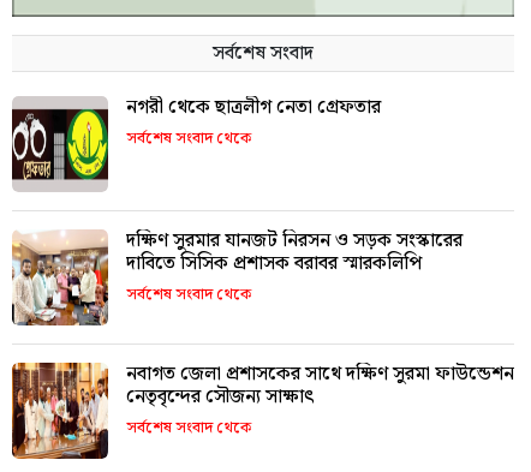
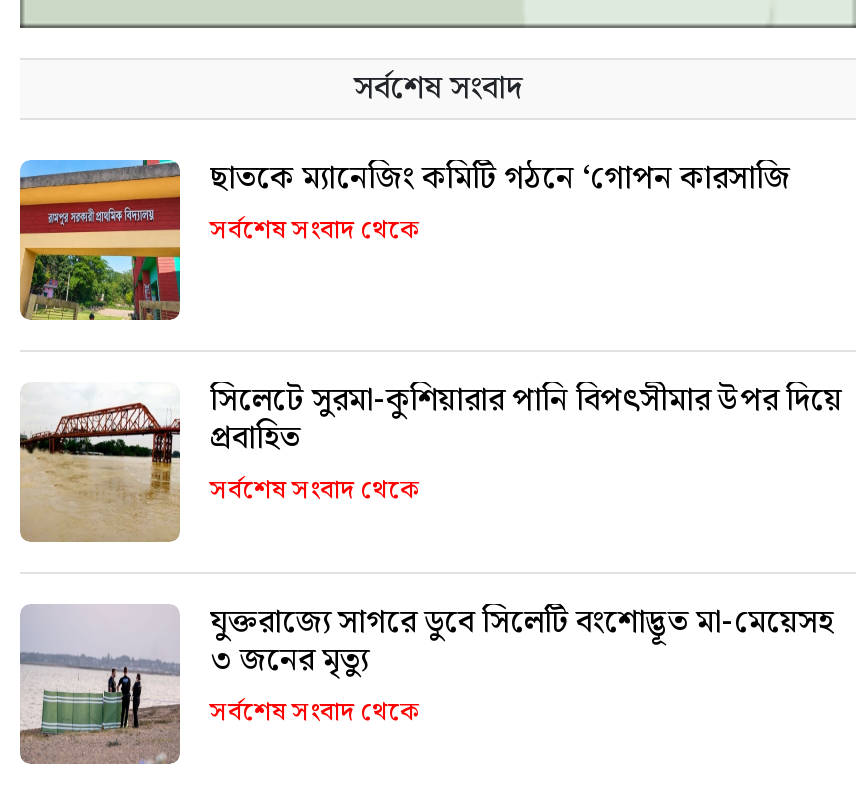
[11,93,381,191] [image] | নগরী থেকে ছাত্রলীগ নেতা গ্রেফতার -> [18,154,790,322] [image] | ছাতকে ম্যানেজিং কমিটি গঠনে ‘গোপন কারসাজি
[11,226,463,327] [image] | দক্ষিণ সুরমার যানজট নিরসন ও সড়ক সংস্কারের | দাবিতে সিসিক প্রশাসক বরাবর স্মারকলিপি -> [18,376,842,544] [image] | সিলেটে সুরমা-কুশিয়ারার পানি বিপৎসীমার উপর দিয়ে | প্রবাহিত
[11,359,514,459] [image] | নবাগত জেলা প্রশাসকের সাথে দক্ষিণ সুরমা ফাউন্ডেশন | নেতৃবৃন্দের সৌজন্য সাক্ষাৎ -> [18,598,834,766] [image] | যুক্তরাজ্যে সাগরে ডুবে সিলেটি বংশোদ্ভূত মা-মেয়েসহ | ৩ জনের মৃত্যু

